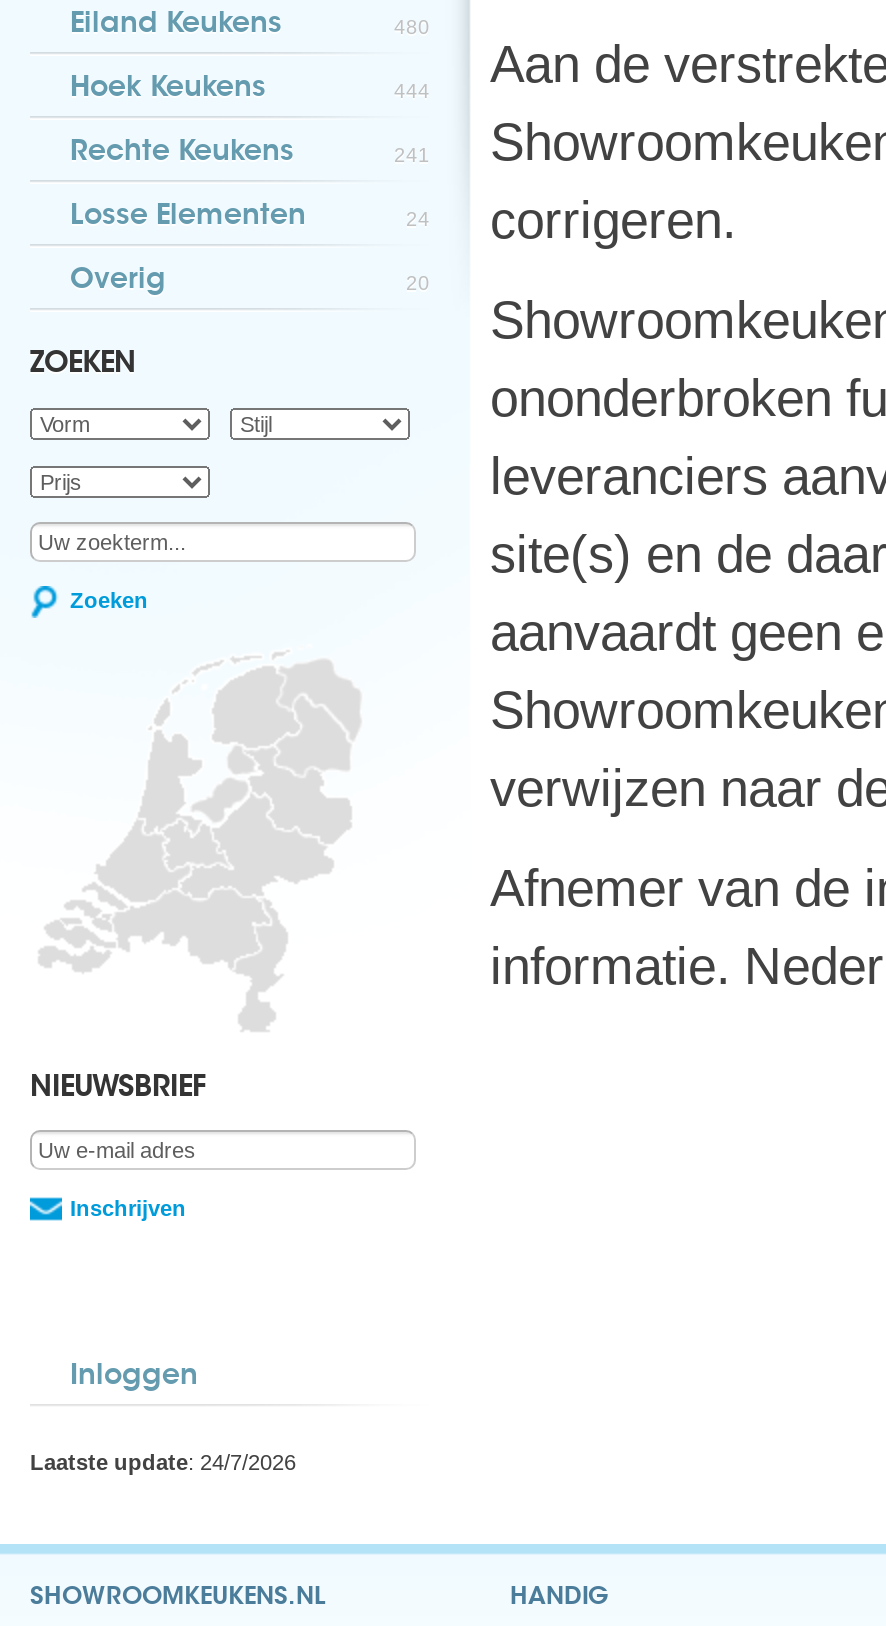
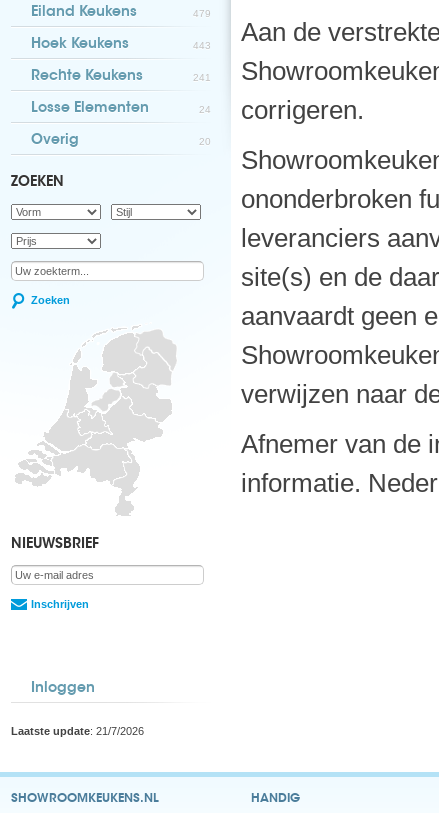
[394,16,430,38] 480 -> [193,8,211,19] 479
[394,80,430,102] 444 -> [193,40,211,51] 443
[30,1451,296,1475] Laatste update: 24/7/2026 -> [11,725,144,737] Laatste update: 21/7/2026

